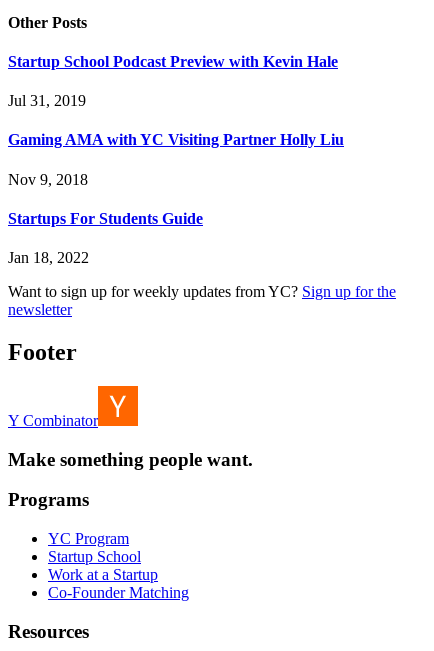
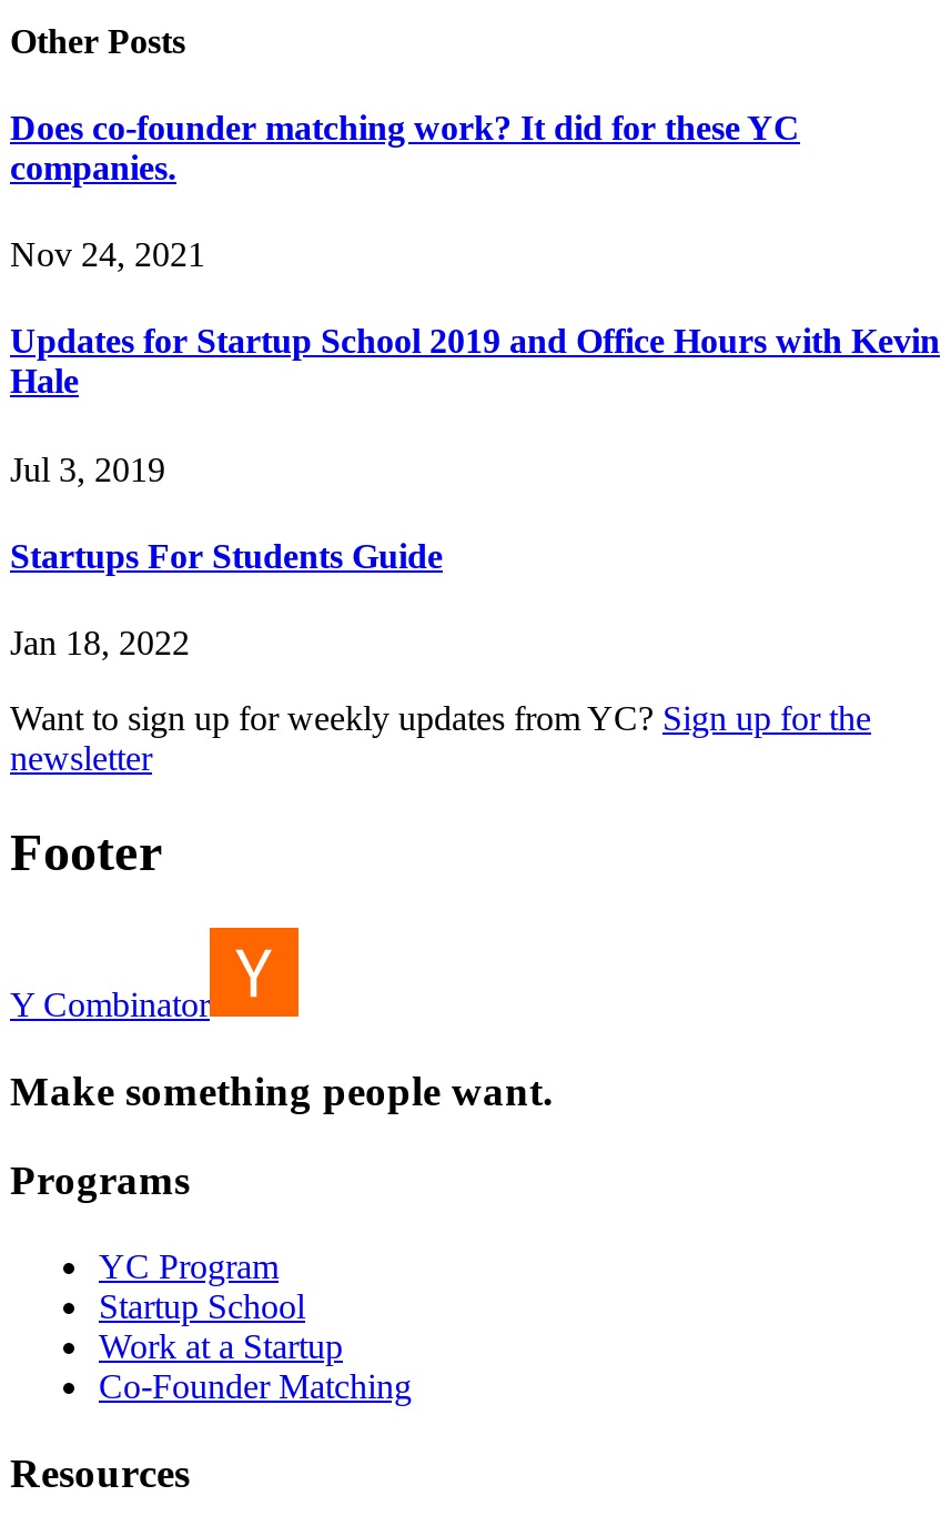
[8,53,338,70] Startup School Podcast Preview with Kevin Hale -> [10,108,800,186] Does co-founder matching work? It did for these YC | companies.
[8,92,86,109] Jul 31, 2019 -> [10,236,205,273] Nov 24, 2021
[8,131,344,148] Gaming AMA with YC Visiting Partner Holly Liu -> [10,323,940,400] Updates for Startup School 2019 and Office Hours with Kevin | Hale
[8,171,88,188] Nov 9, 2018 -> [10,450,165,487] Jul 3, 2019

